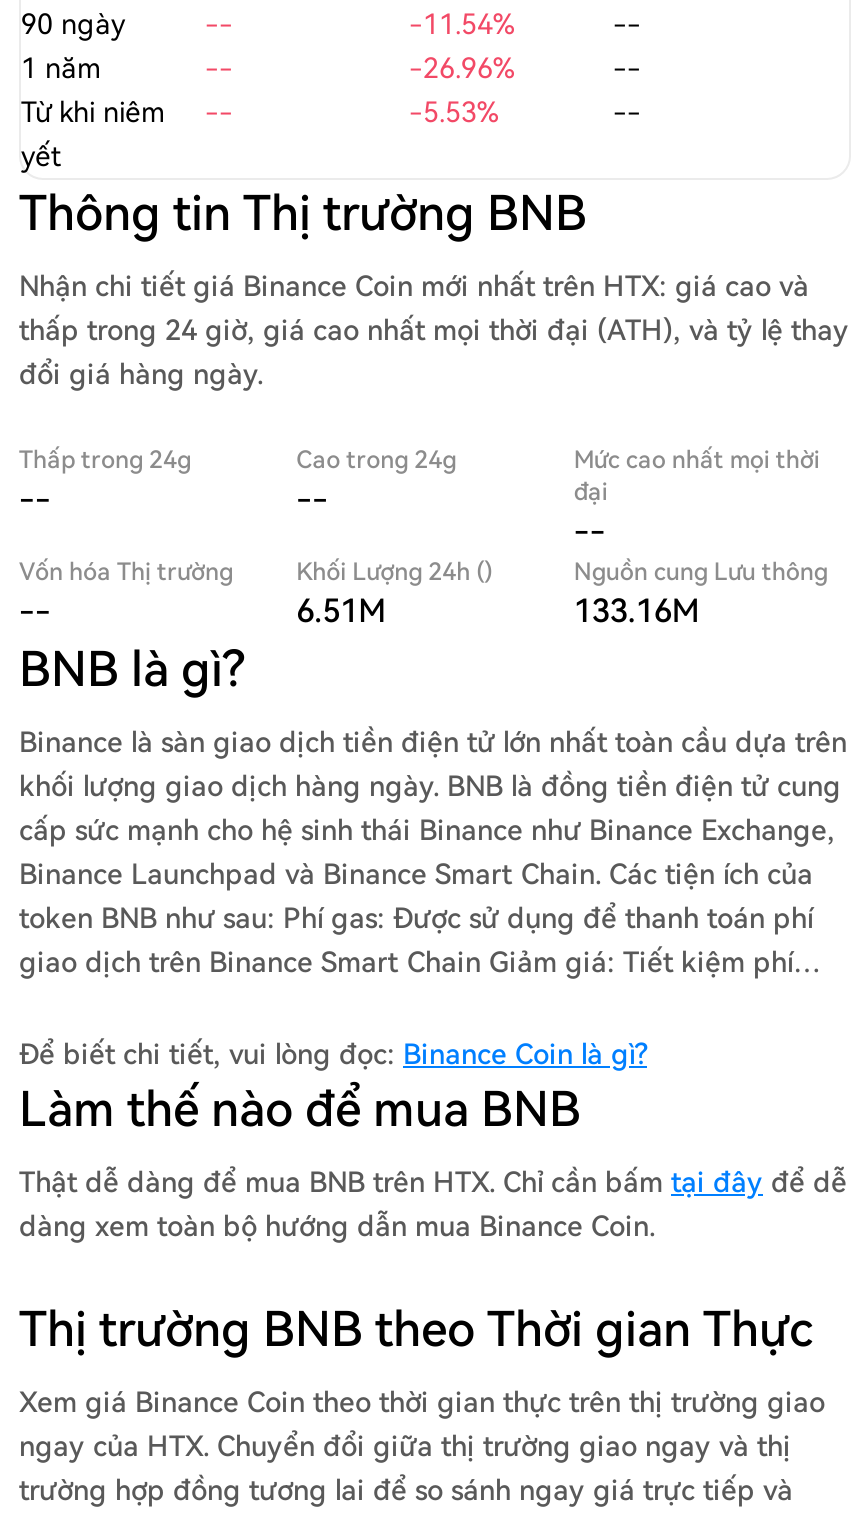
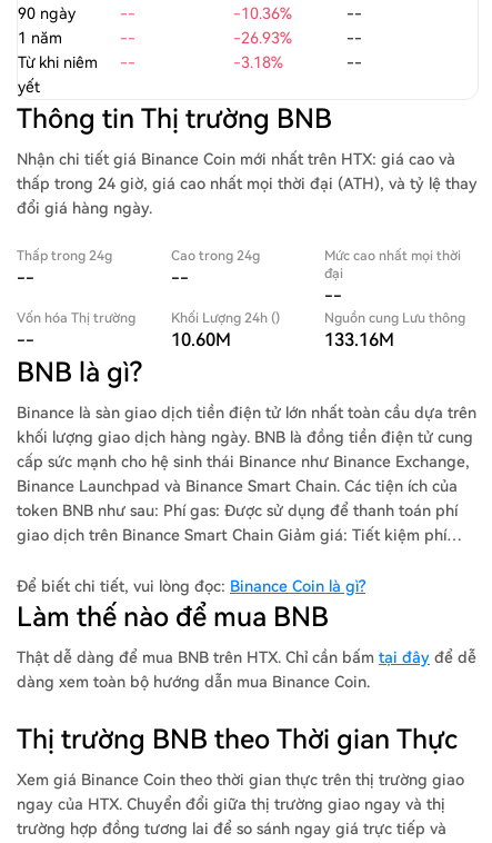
[409,8,515,40] -11.54% -> [233,4,292,22] -10.36%
[409,52,515,84] -26.96% -> [233,29,292,47] -26.93%
[409,96,499,128] -5.53% -> [233,53,283,71] -3.18%
[296,592,386,630] 6.51M -> [171,329,231,350] 10.60M

